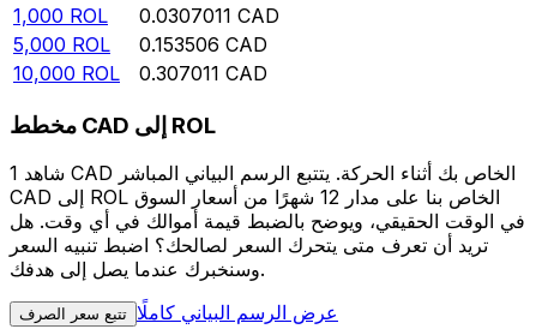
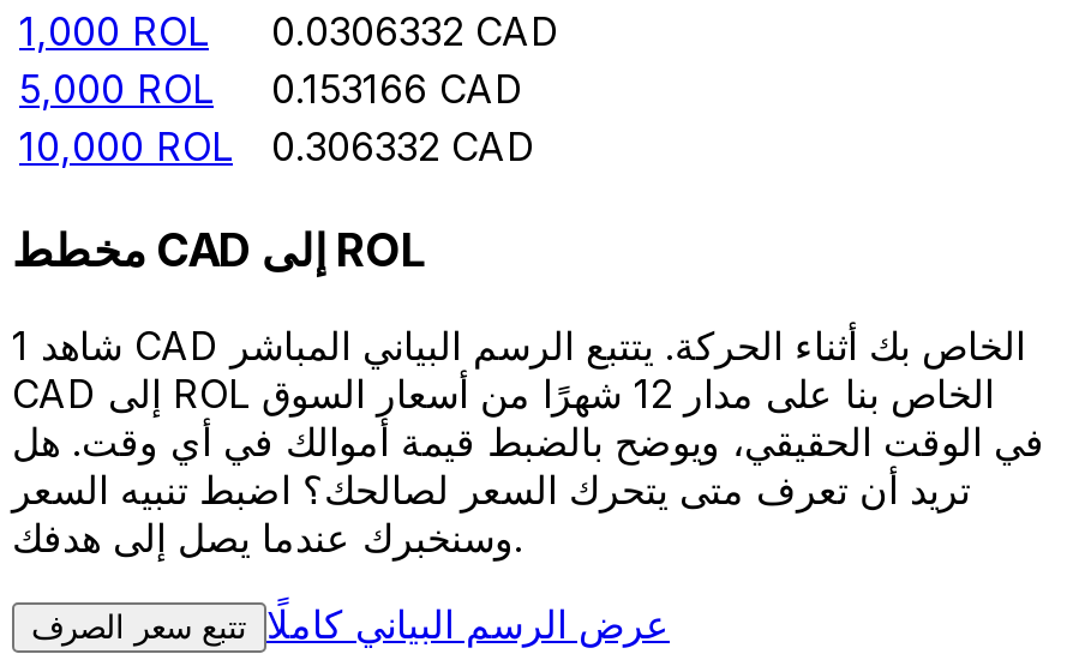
[13,4,279,28] 1,000 ROL 0.0307011 CAD -> [19,7,559,55] 1,000 ROL 0.0306332 CAD
[13,32,267,56] 5,000 ROL 0.153506 CAD -> [19,65,523,113] 5,000 ROL 0.153166 CAD
[13,61,267,85] 10,000 ROL 0.307011 CAD -> [19,122,535,170] 10,000 ROL 0.306332 CAD

